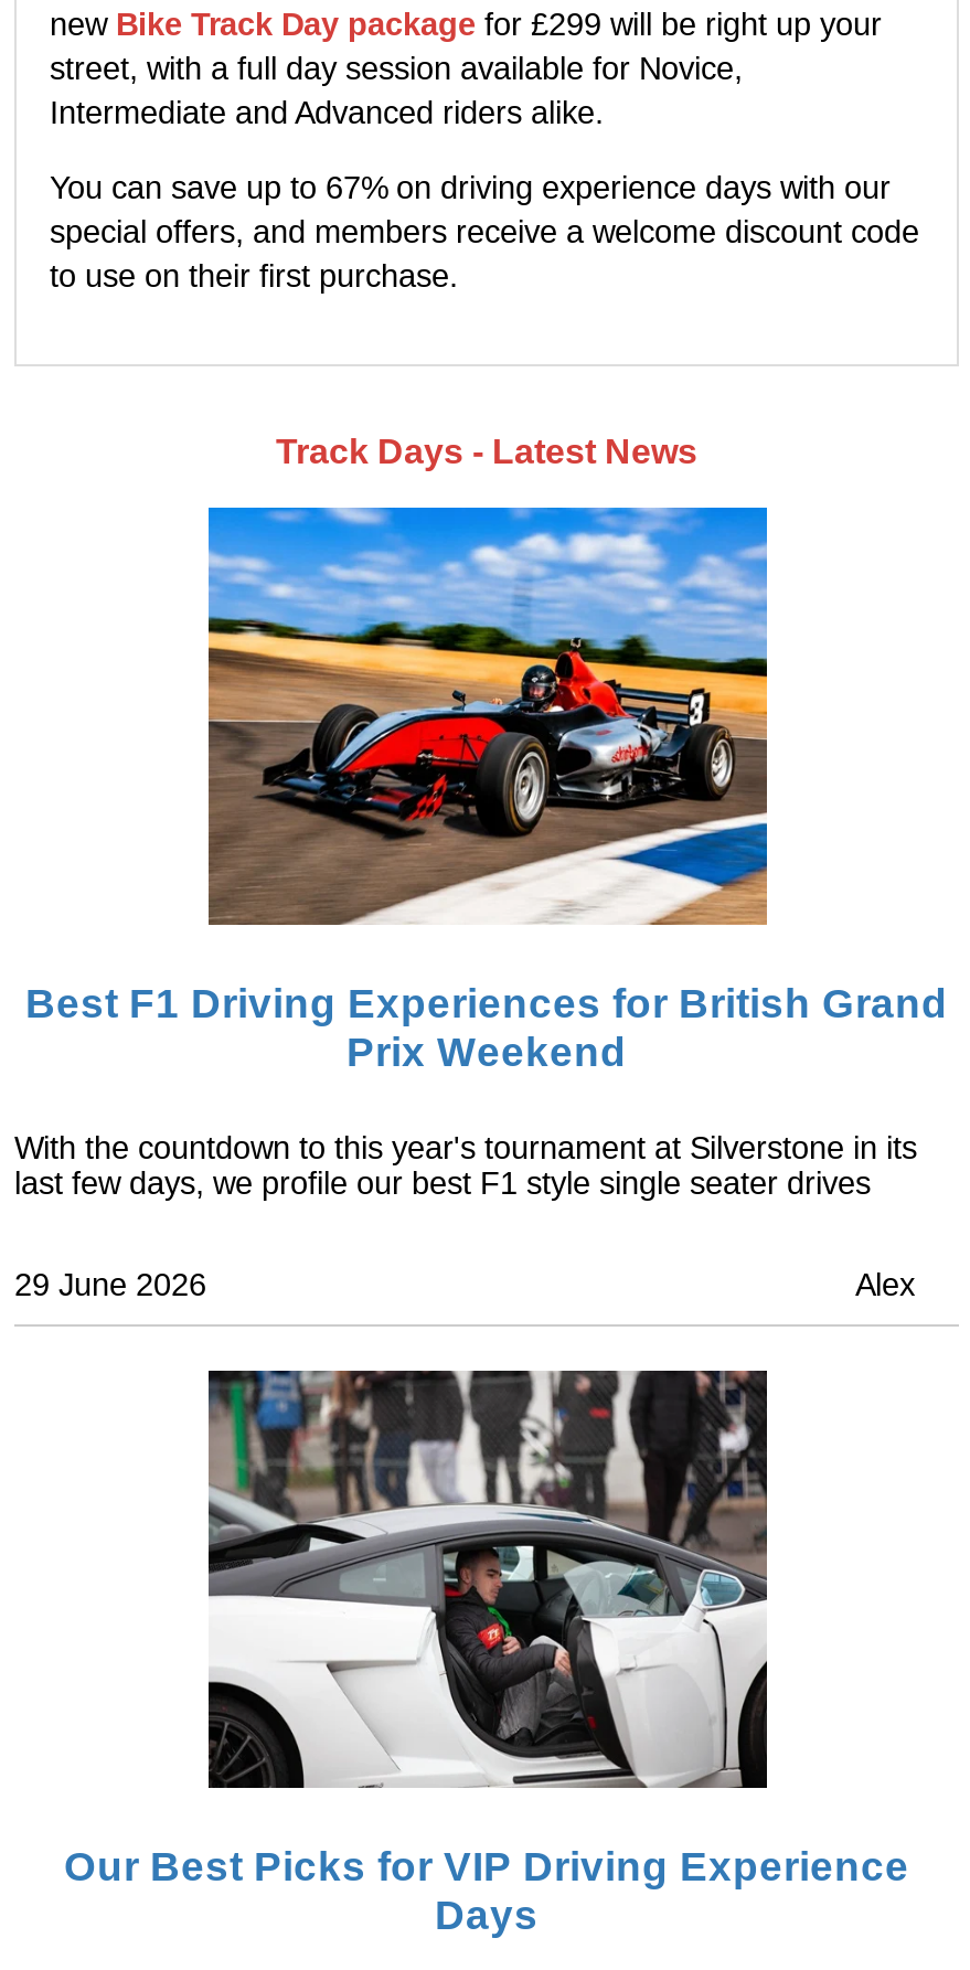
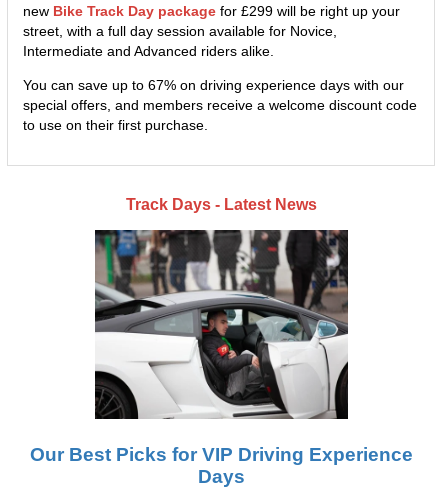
[14,505,948,1303] [image] | Best F1 Driving Experiences for British Grand | Prix Weekend | With the countdown to this year's tournament at Silverstone in its | last few days, we profile our best F1 style single seater drives | 29 June 2026 | Alex -> none

